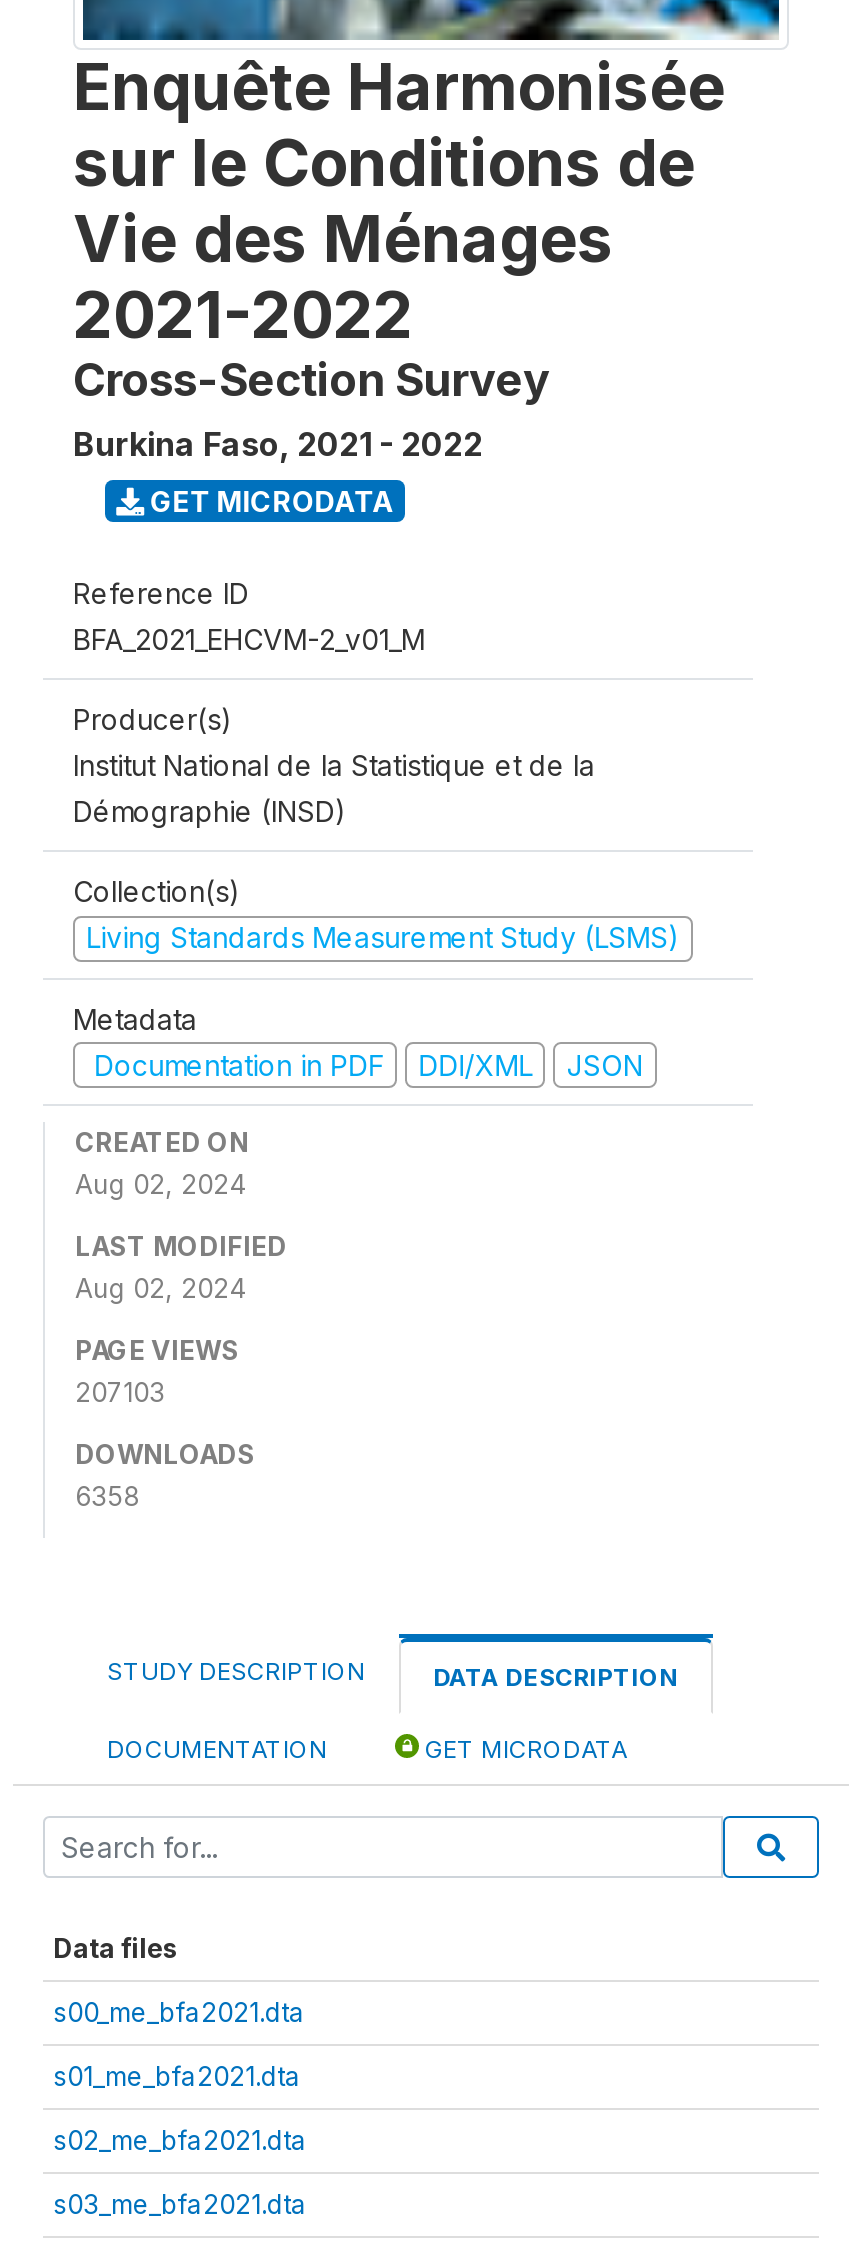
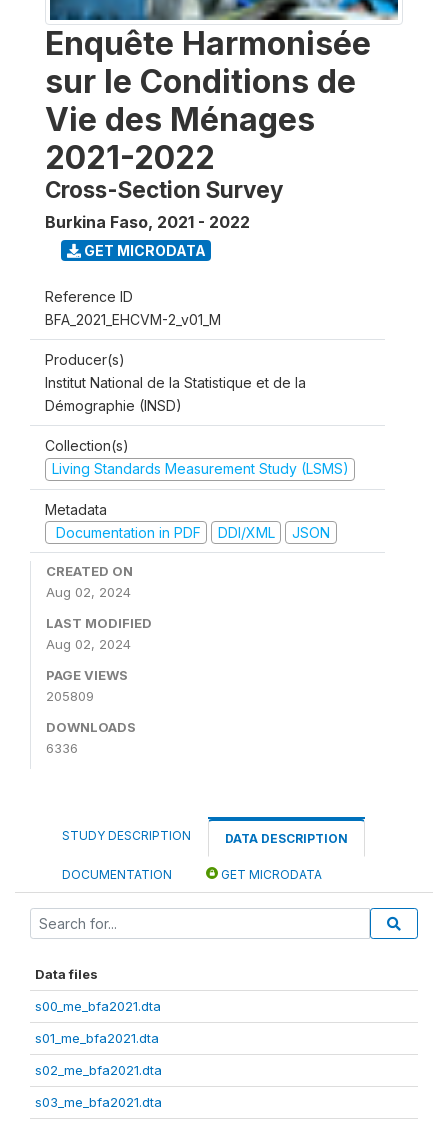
[75,1376,165,1408] 207103 -> [46,688,94,704] 205809
[75,1480,139,1512] 6358 -> [46,740,78,756] 6336

